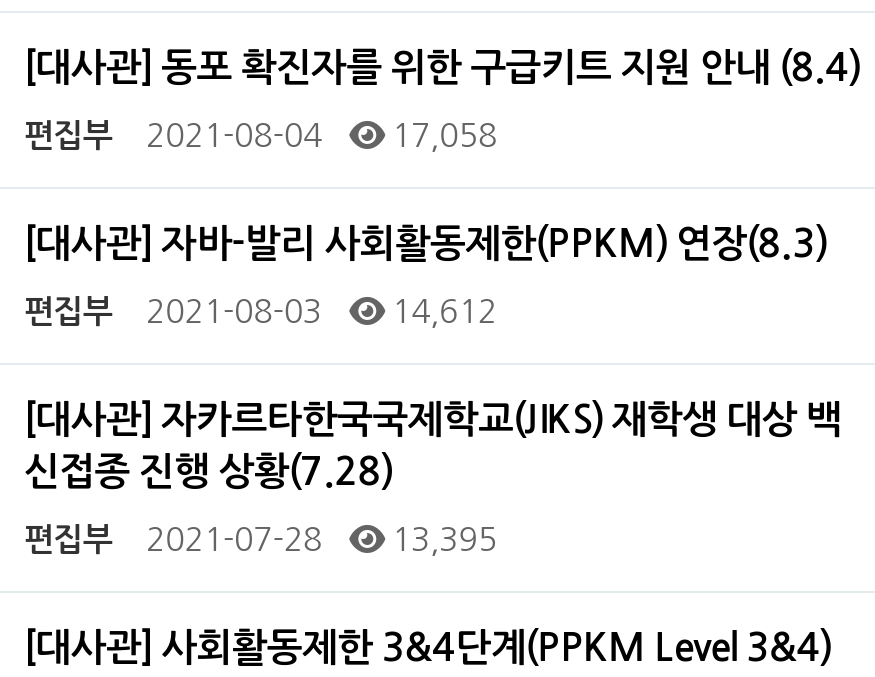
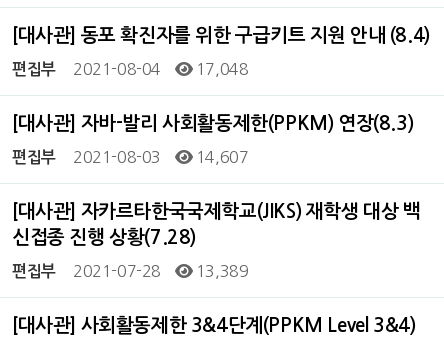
[24,120,497,152] 편집부 2021-08-04 17,058 -> [12,61,248,77] 편집부 2021-08-04 17,048
[24,296,497,328] 편집부 2021-08-03 14,612 -> [12,149,248,165] 편집부 2021-08-03 14,607
[24,524,497,556] 편집부 2021-07-28 13,395 -> [12,263,248,279] 편집부 2021-07-28 13,389

